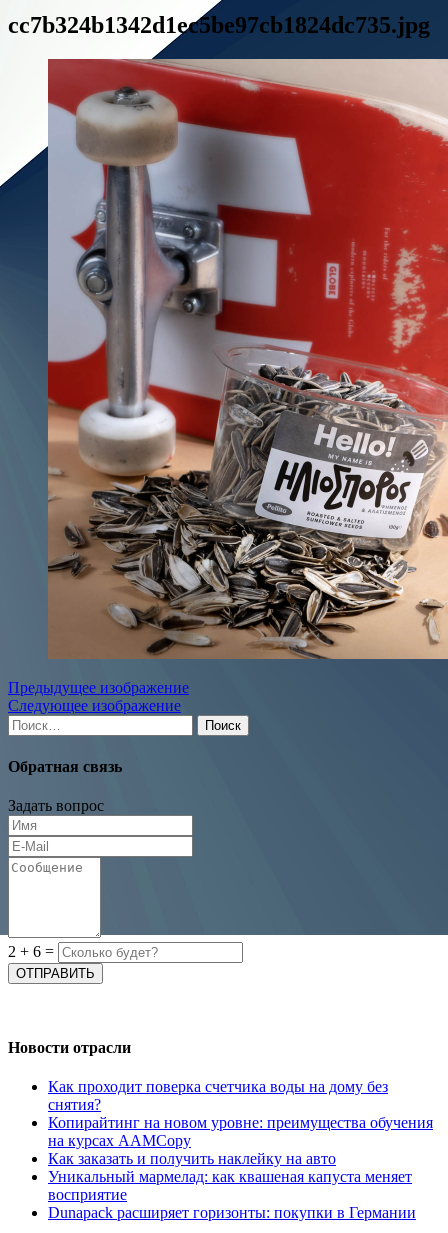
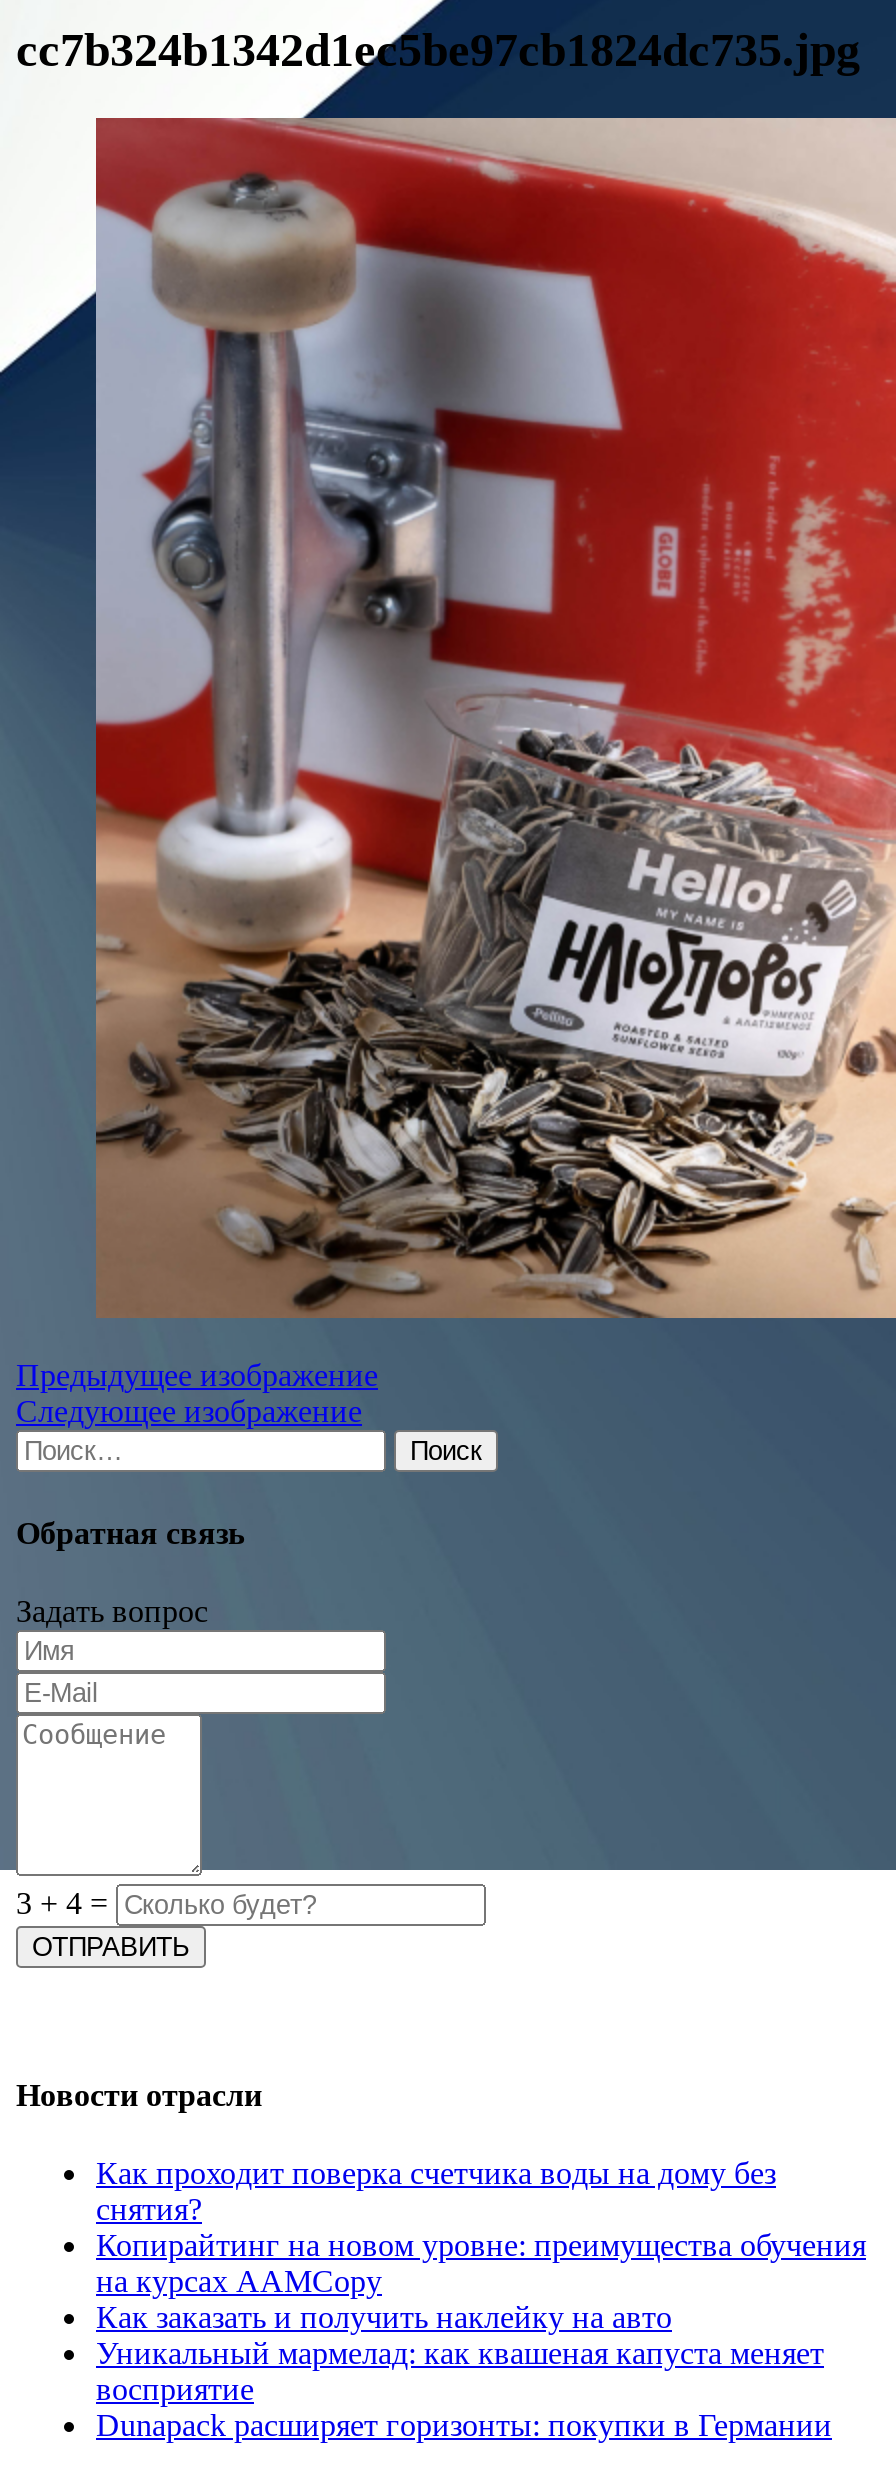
[8,943,58,960] 2 + 6 = -> [16,1886,116,1920] 3 + 4 =

